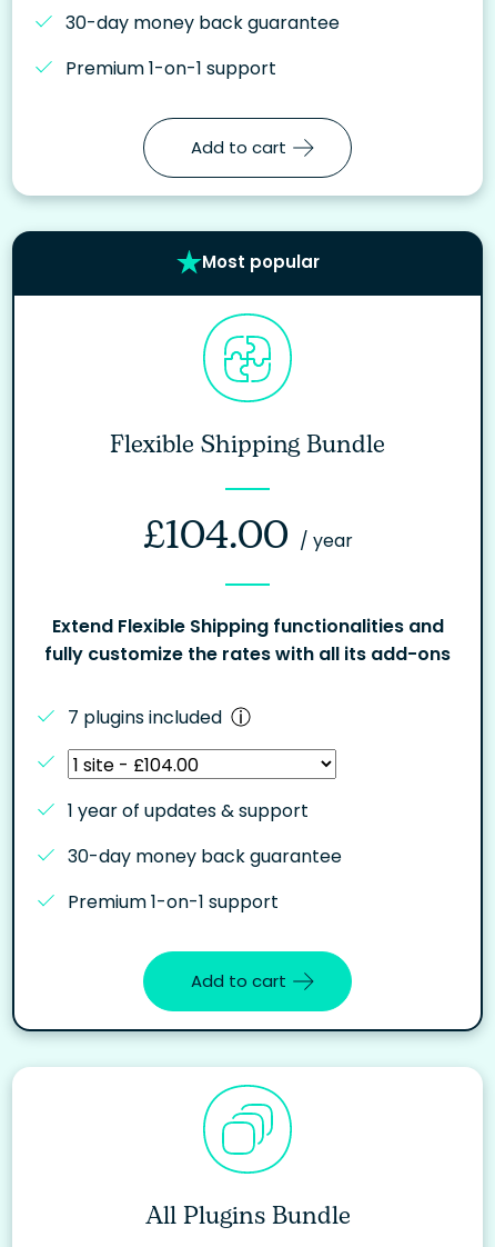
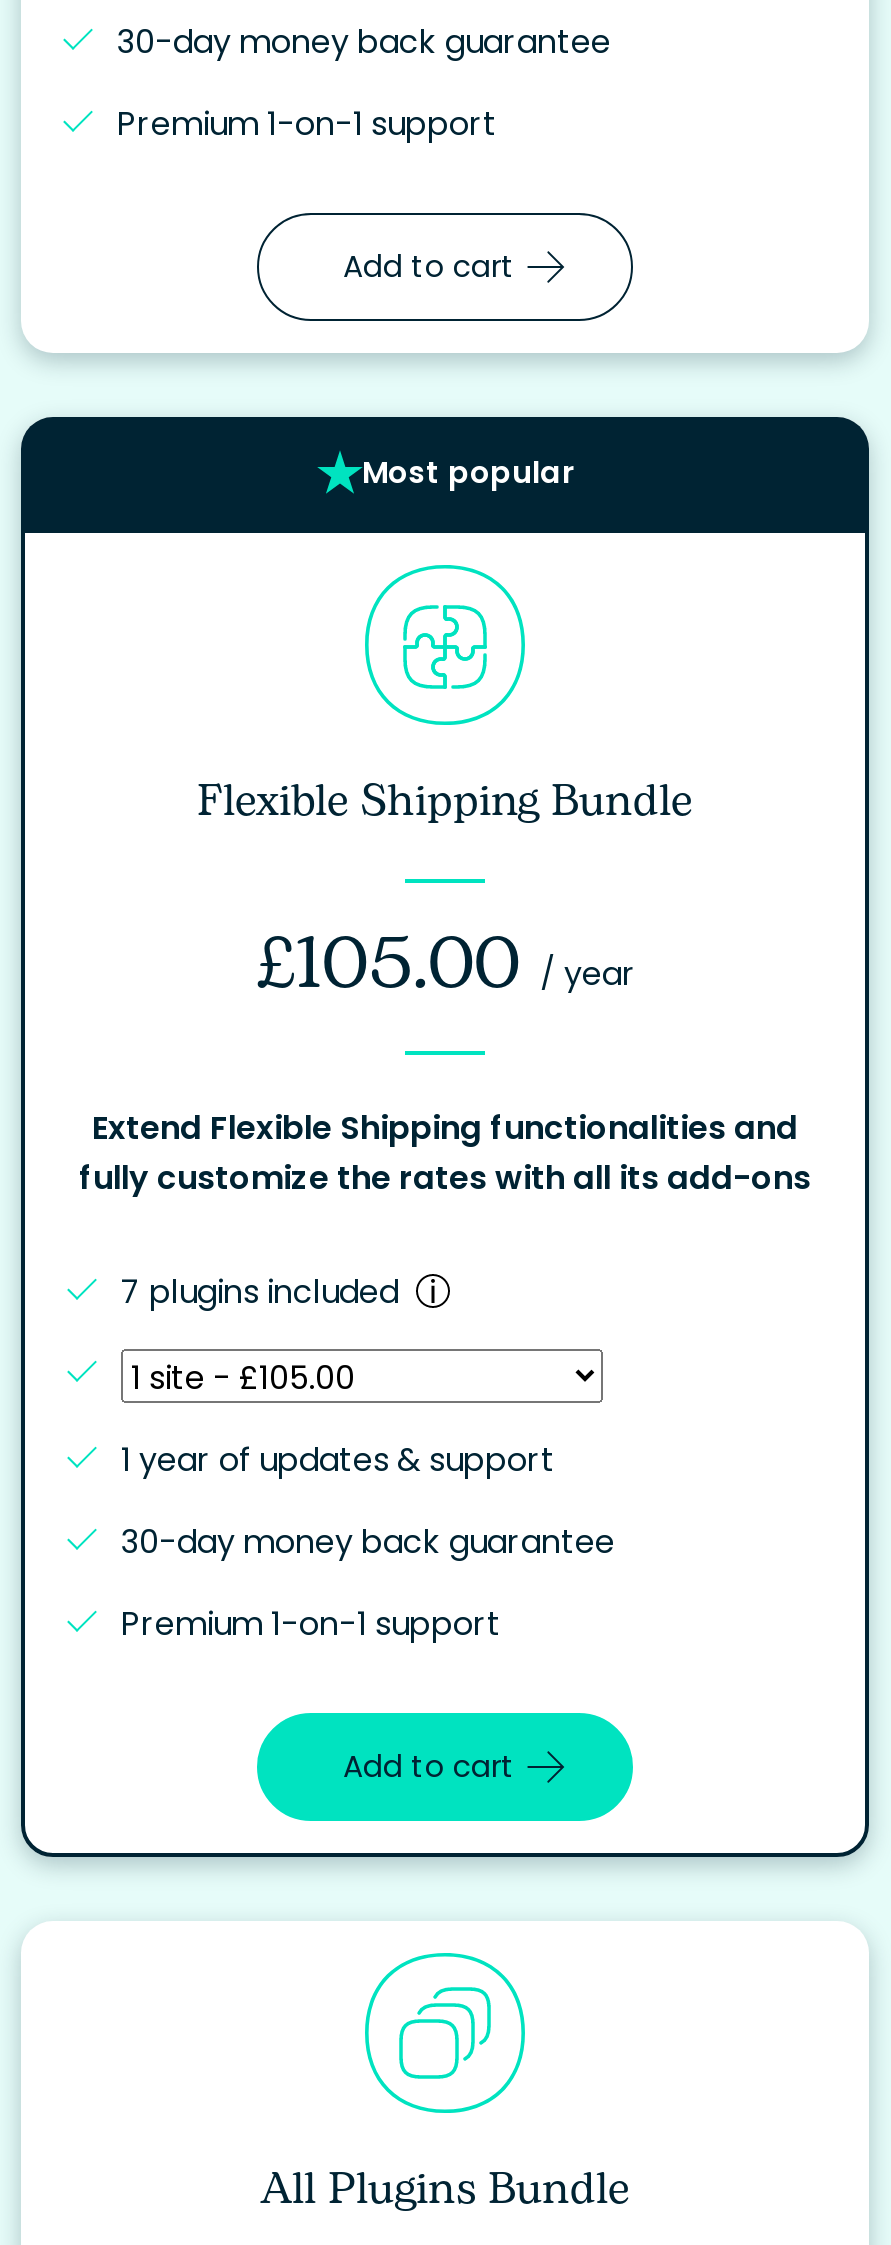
[142,505,353,566] £104.00 / year -> [254,910,636,1020] £105.00 / year

